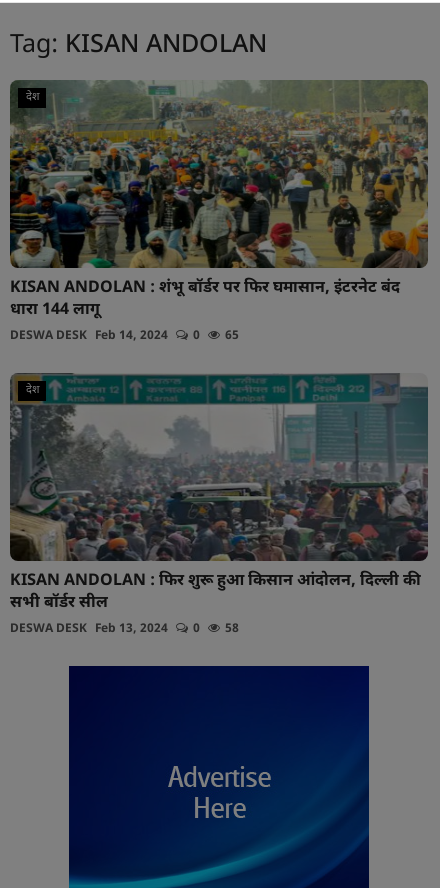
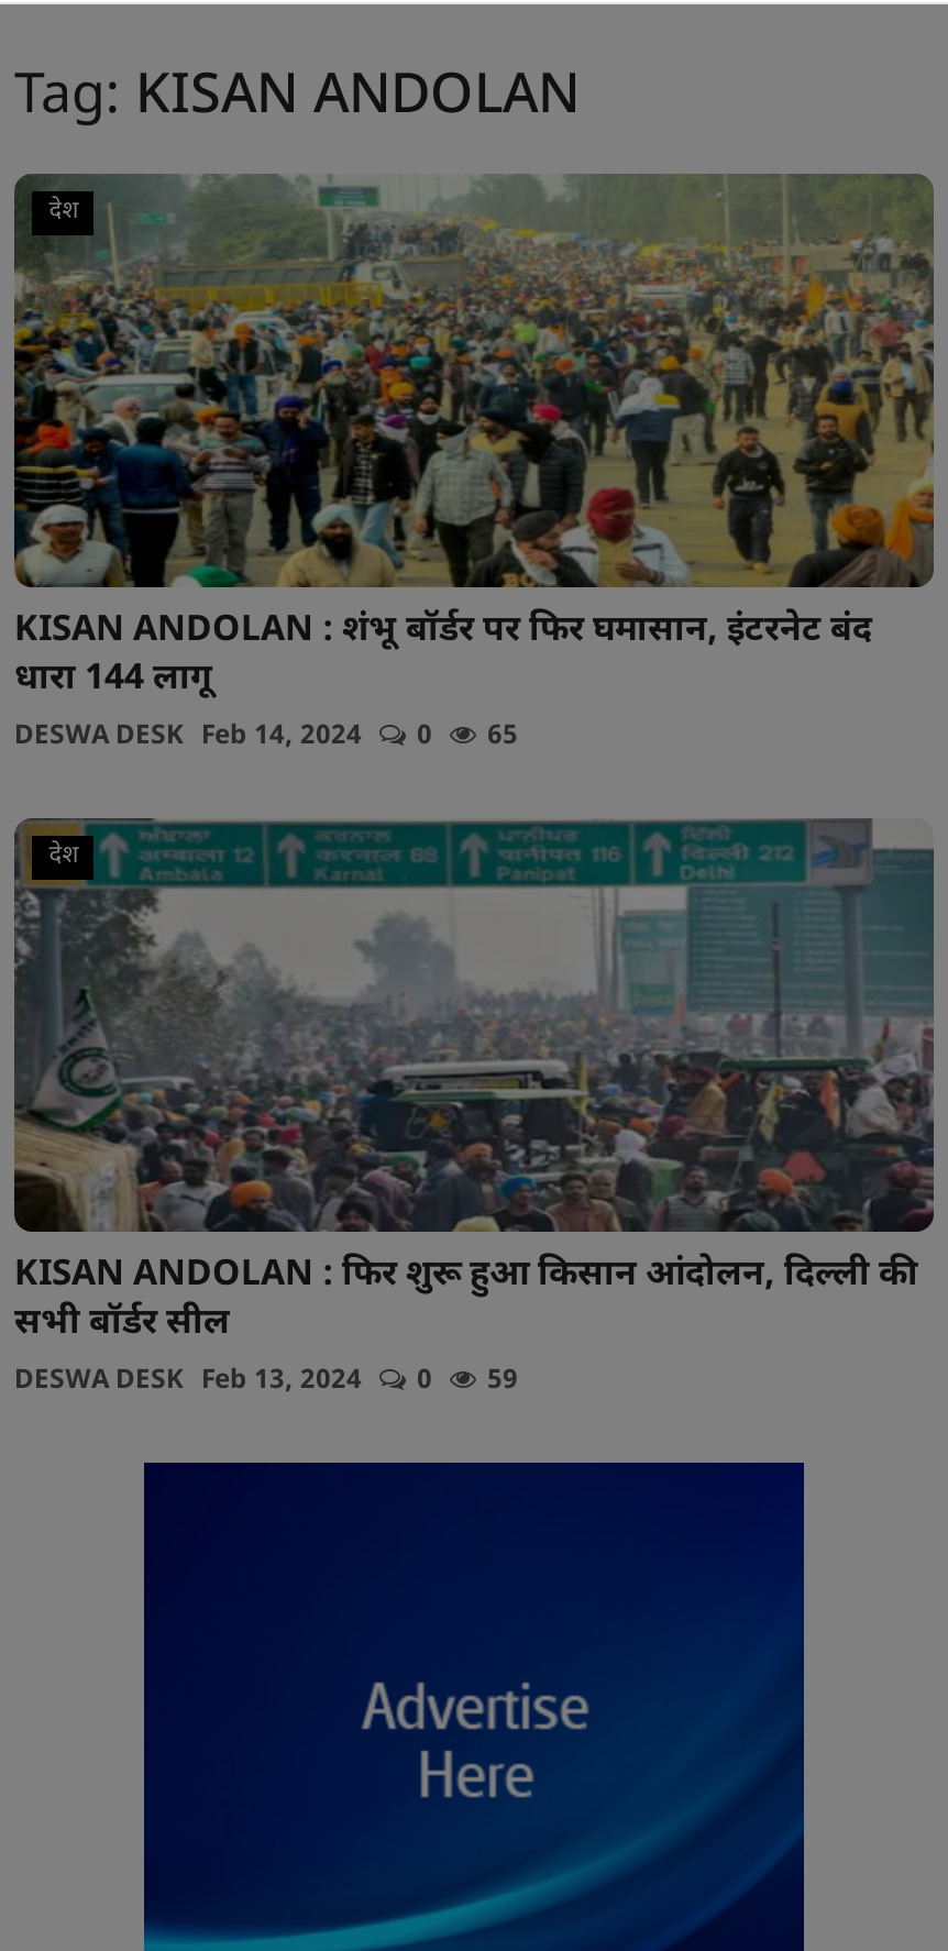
[225,621,239,637] 58 -> [487,1364,518,1399] 59

